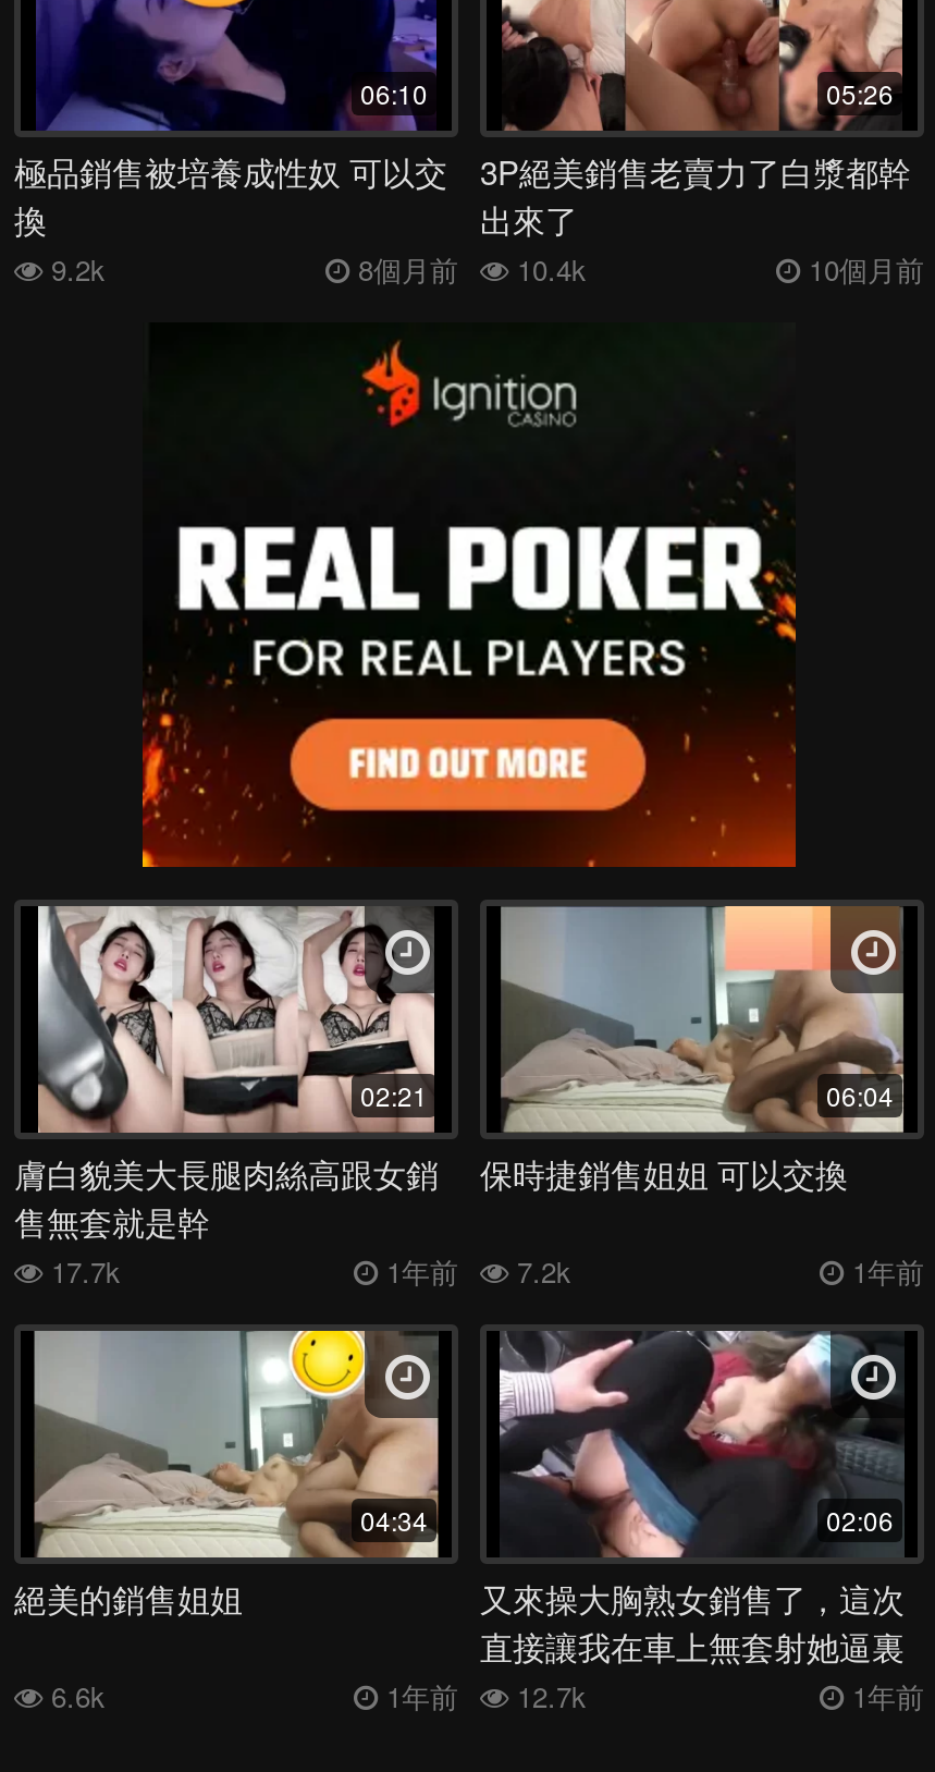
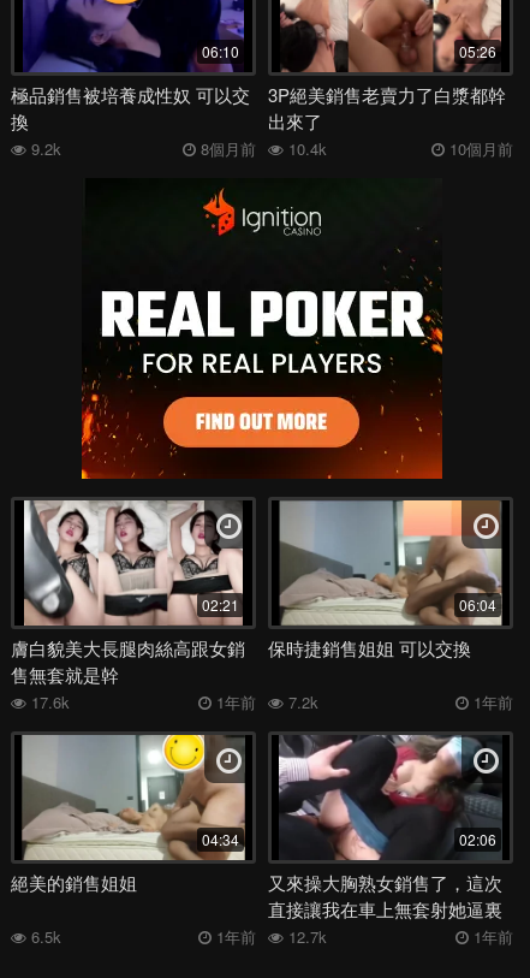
[42,1251,121,1292] 17.7k -> [26,691,70,714] 17.6k
[42,1676,106,1717] 6.6k -> [26,925,61,948] 6.5k

